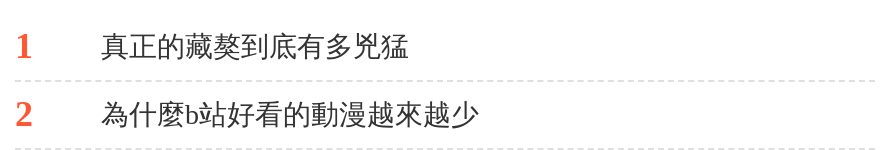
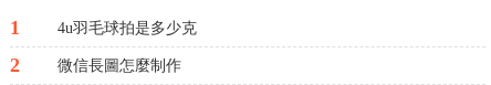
[101,31,409,61] 真正的藏獒到底有多兇猛 -> [58,20,197,36] 4u羽毛球拍是多少克
[101,99,479,129] 為什麼b站好看的動漫越來越少 -> [58,57,181,74] 微信長圖怎麼制作

